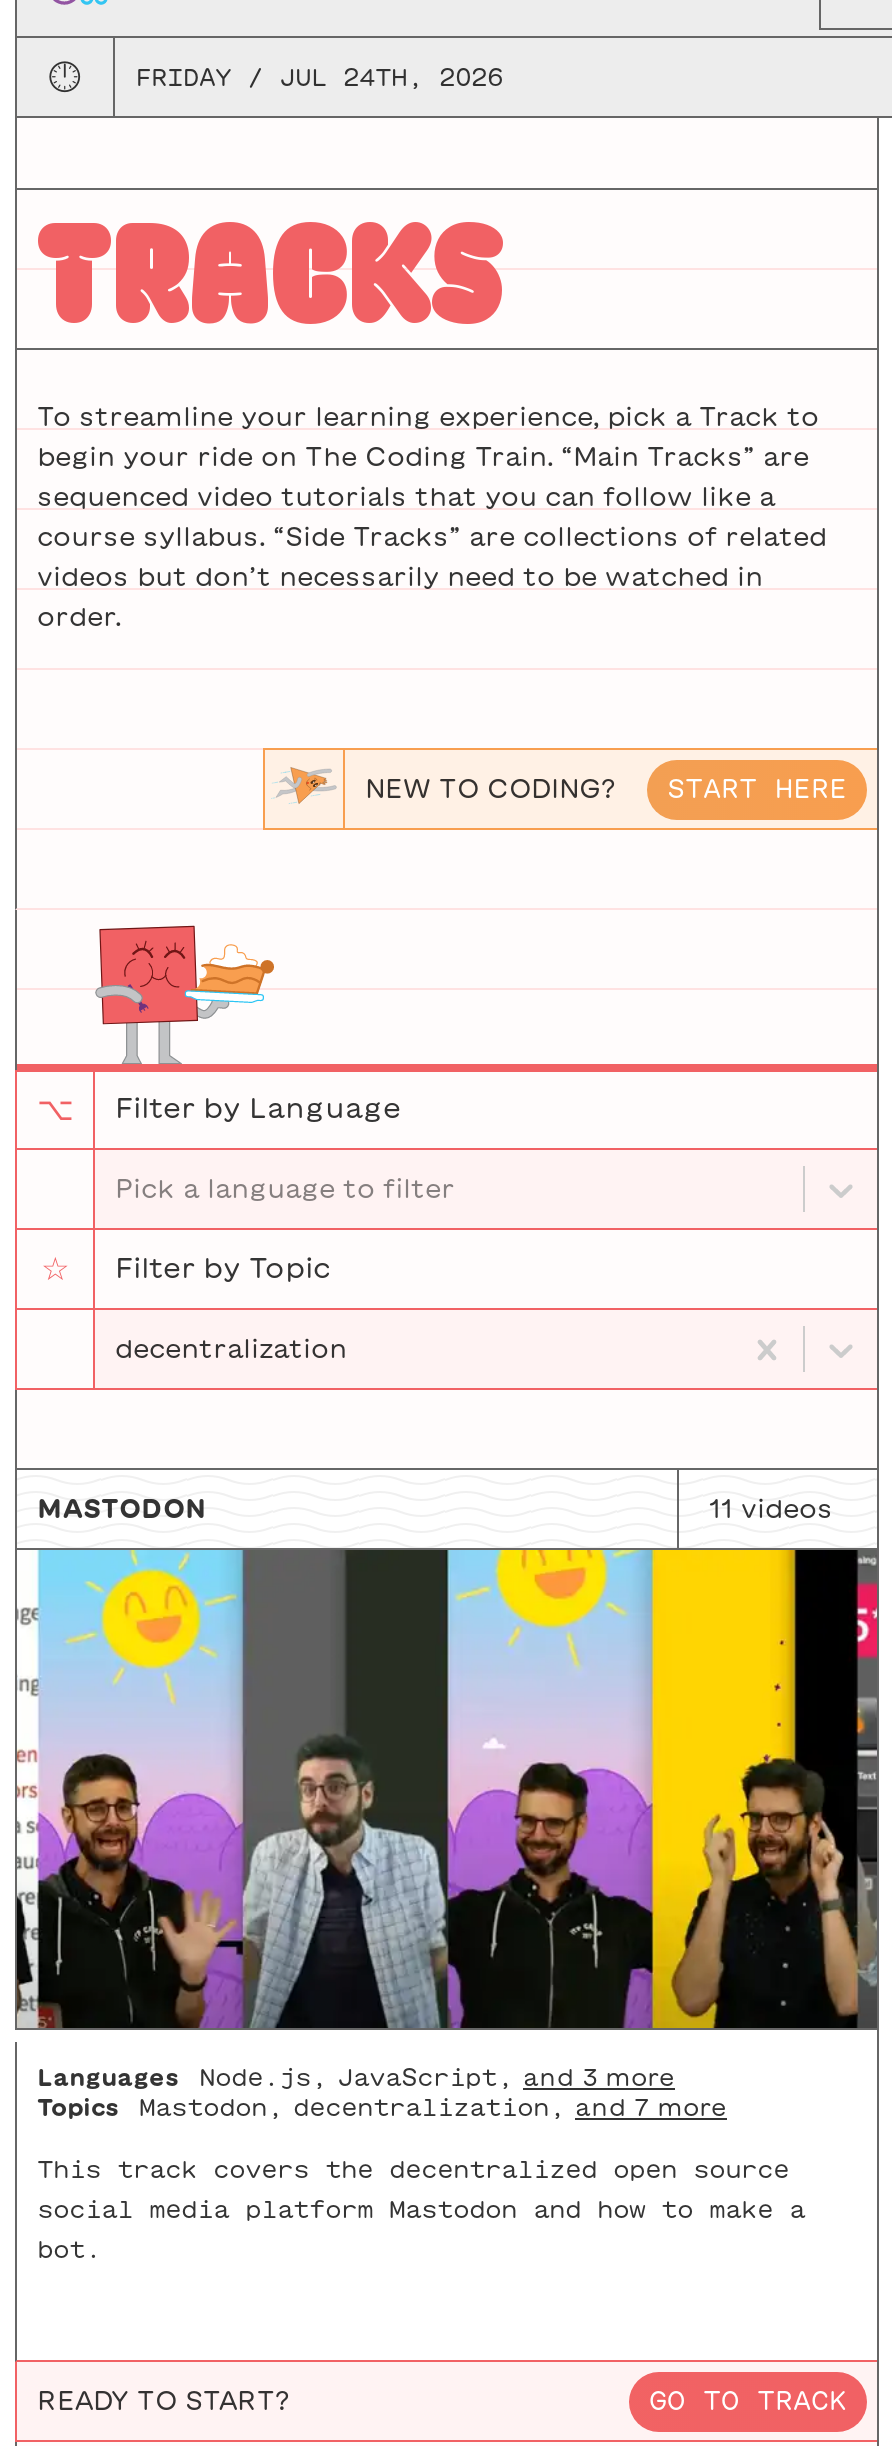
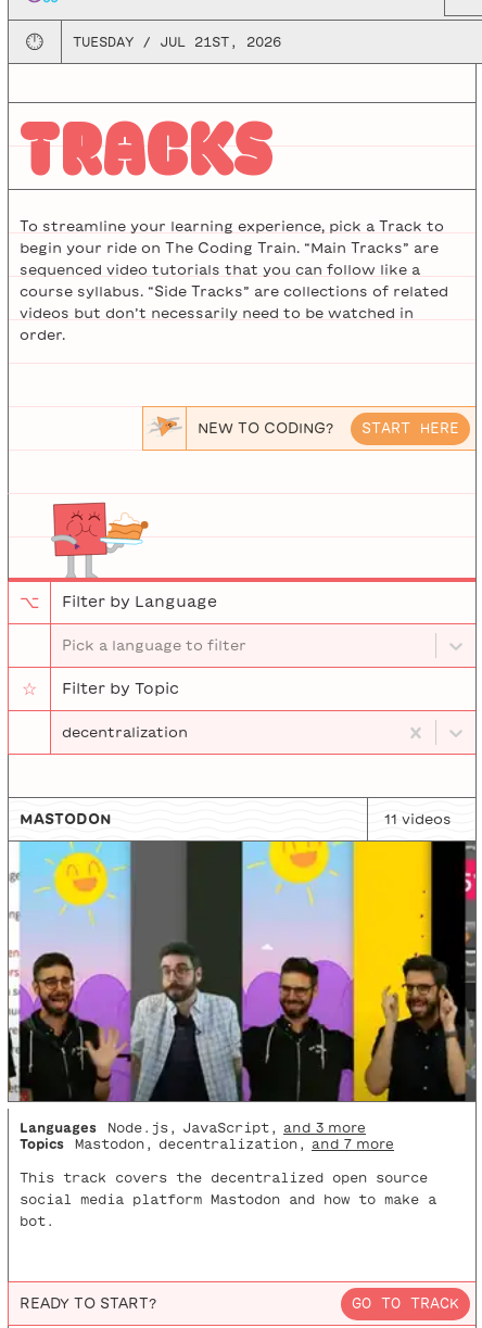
[135,64,503,88] FRIDAY / JUL 24TH, 2026 -> [73,35,281,48] TUESDAY / JUL 21ST, 2026

